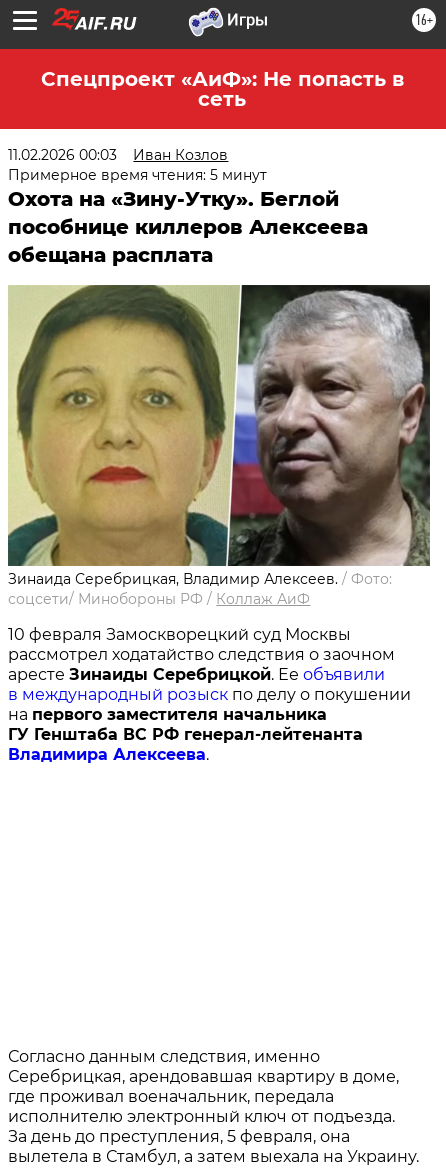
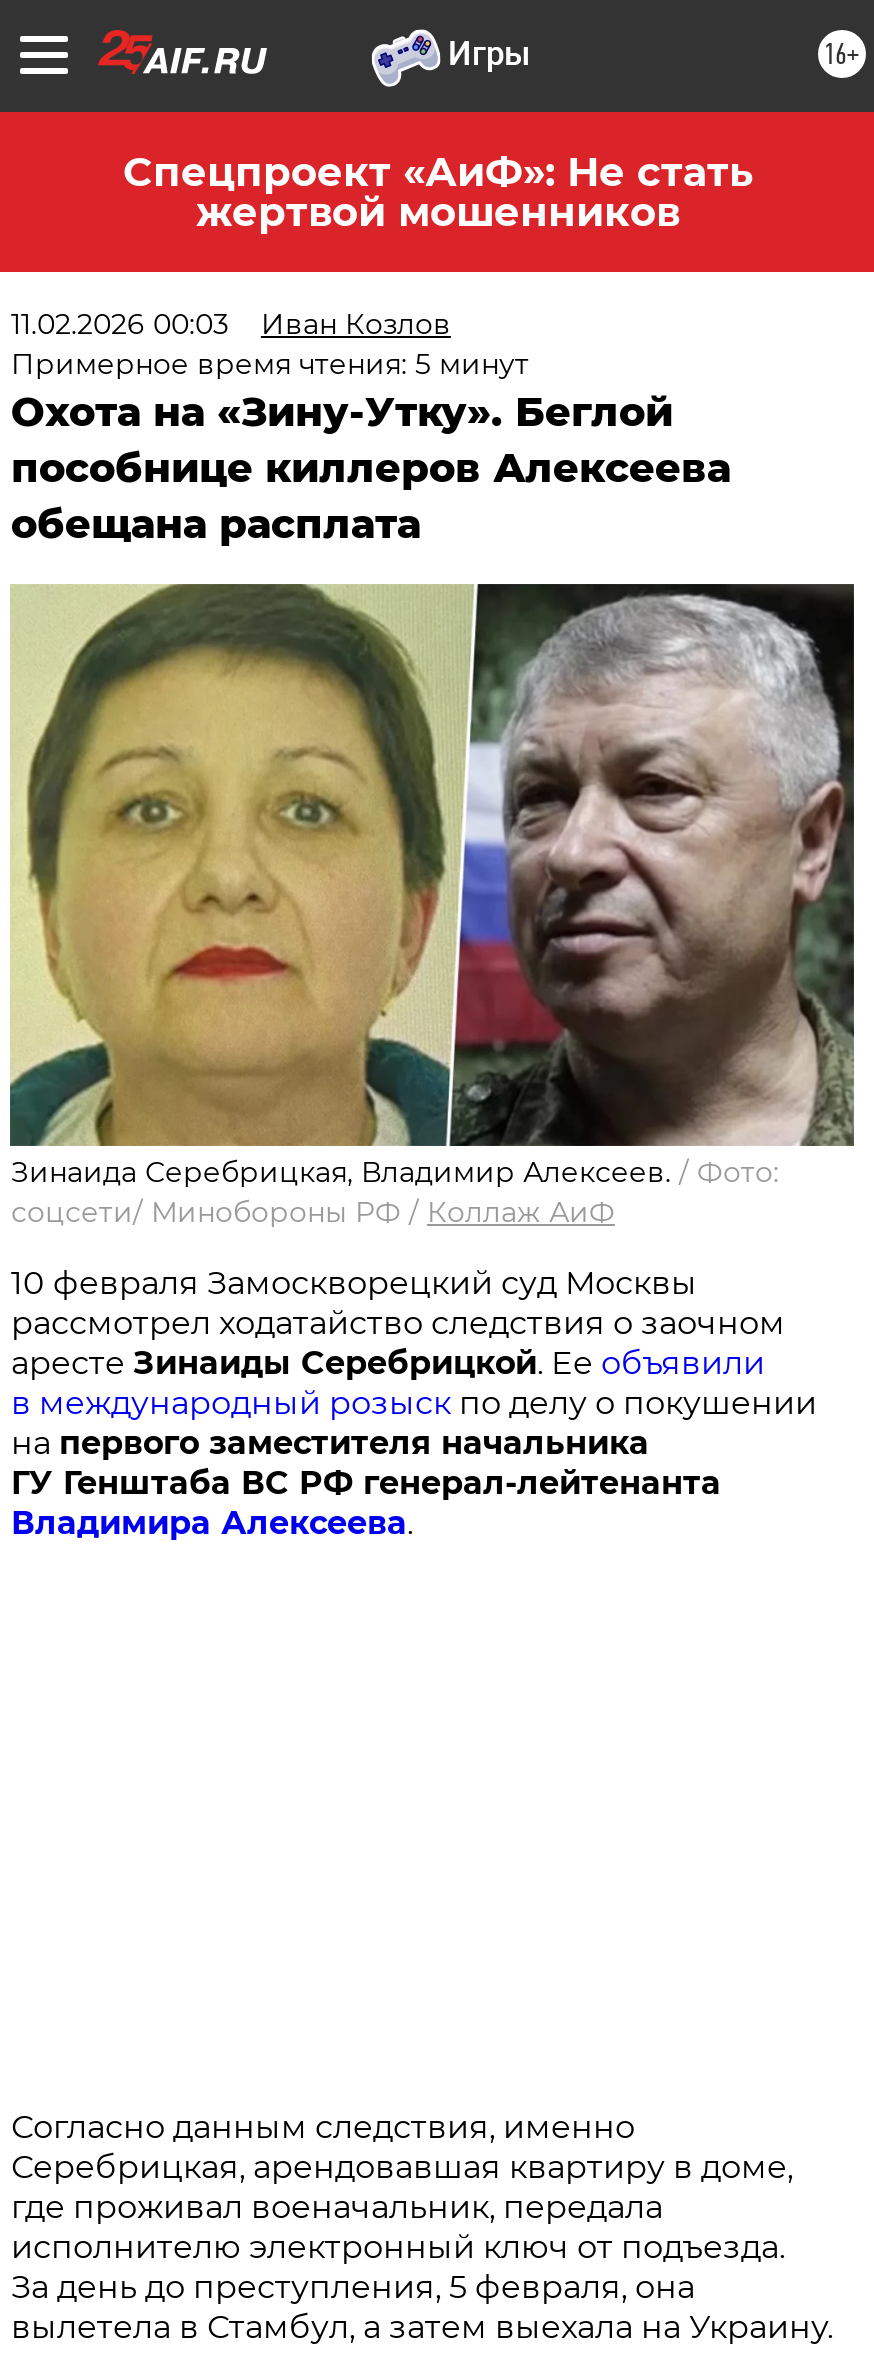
[40,67,403,111] Спецпроект «АиФ»: Не попасть в | сеть -> [123,148,753,236] Спецпроект «АиФ»: Не стать | жертвой мошенников

